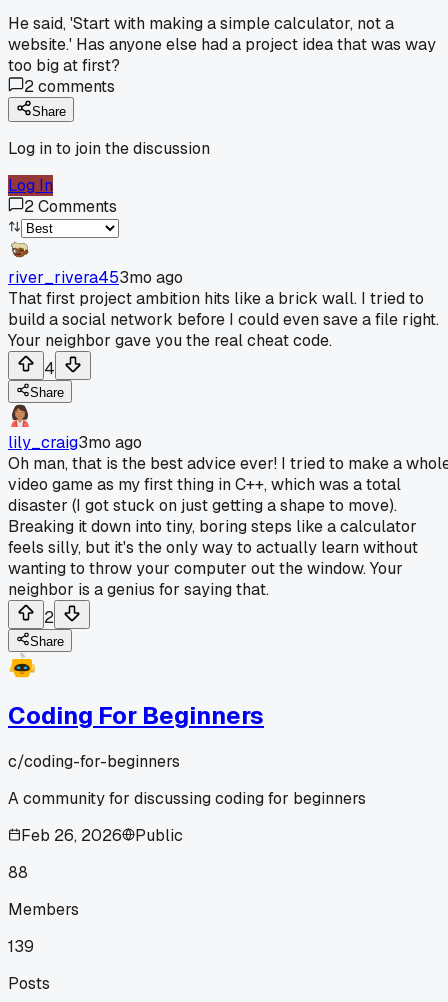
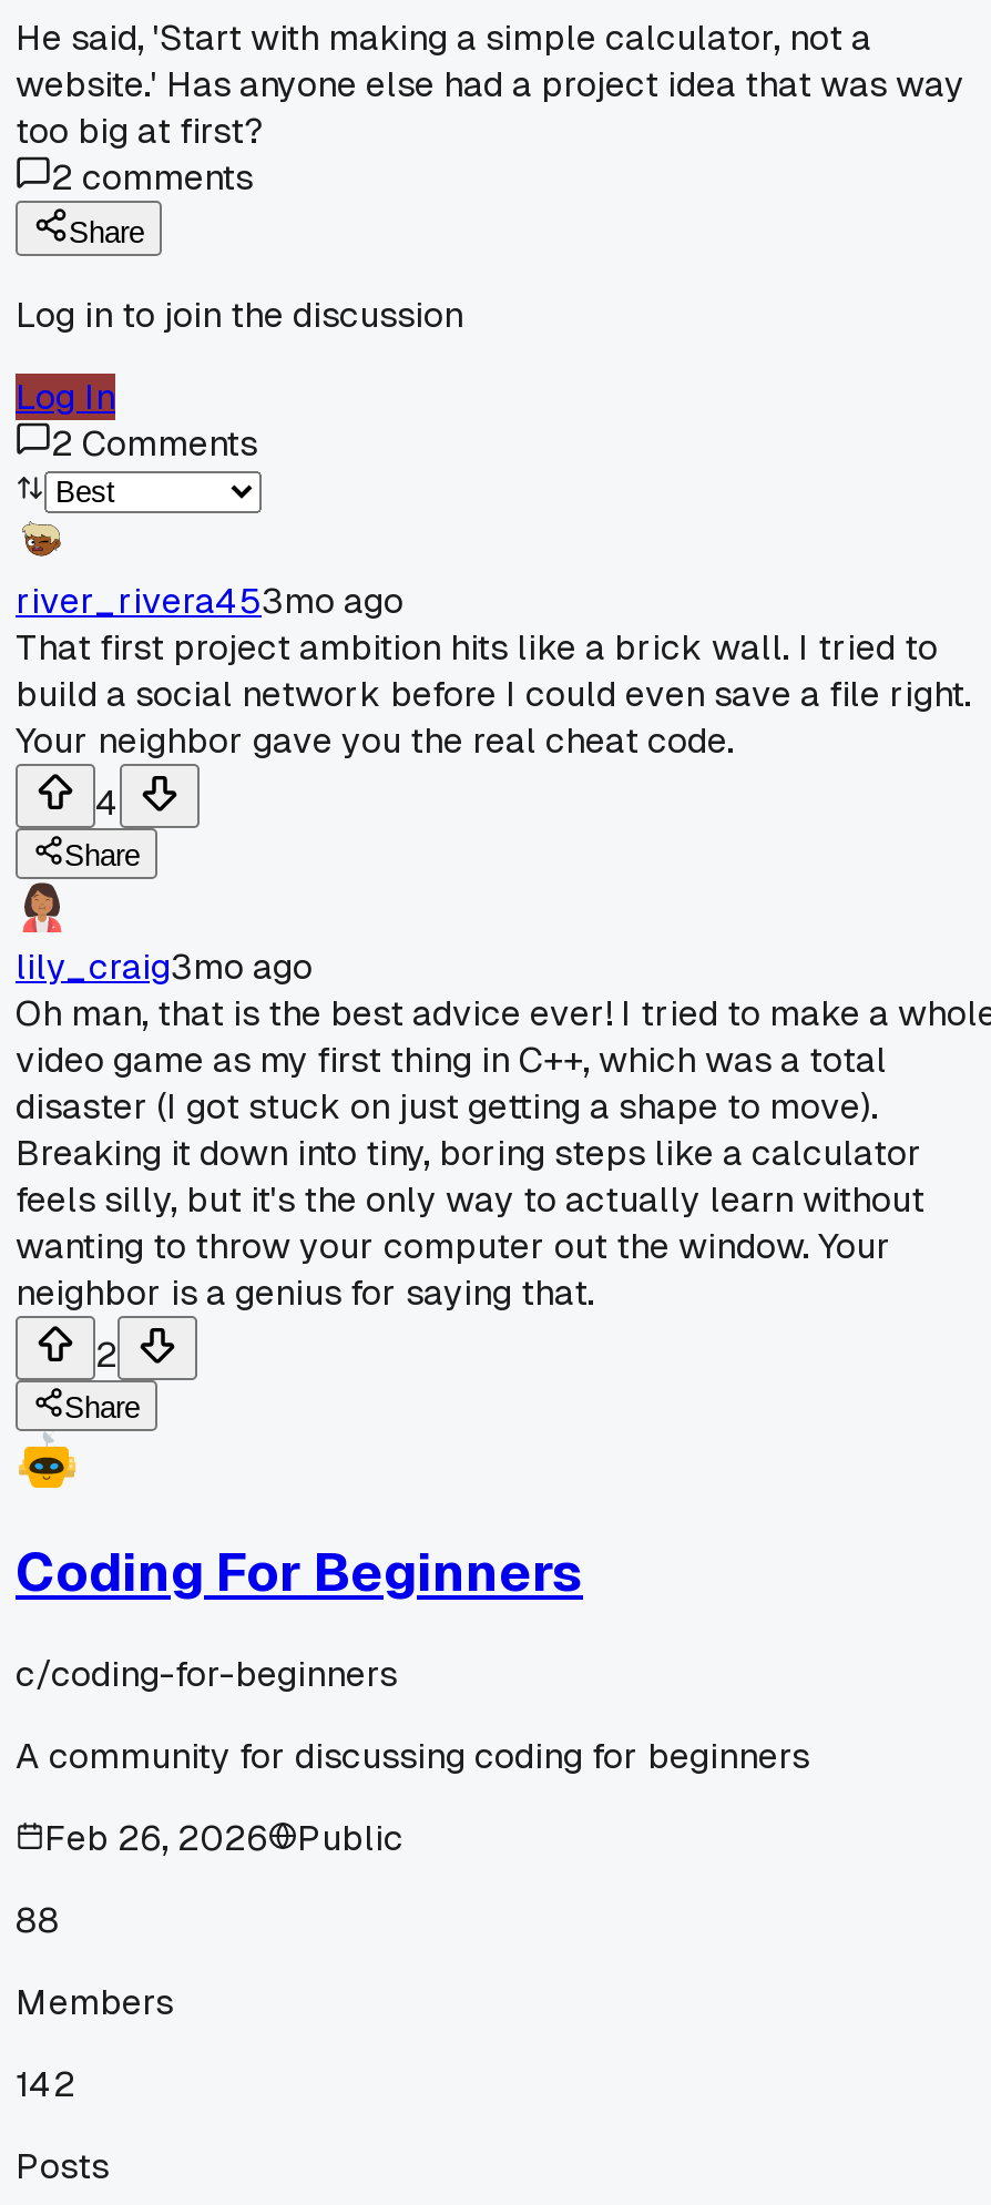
[8,936,34,957] 139 -> [16,2060,75,2107] 142

